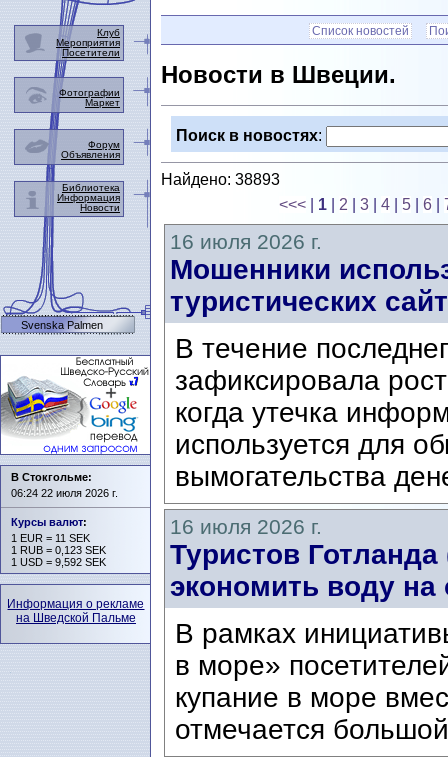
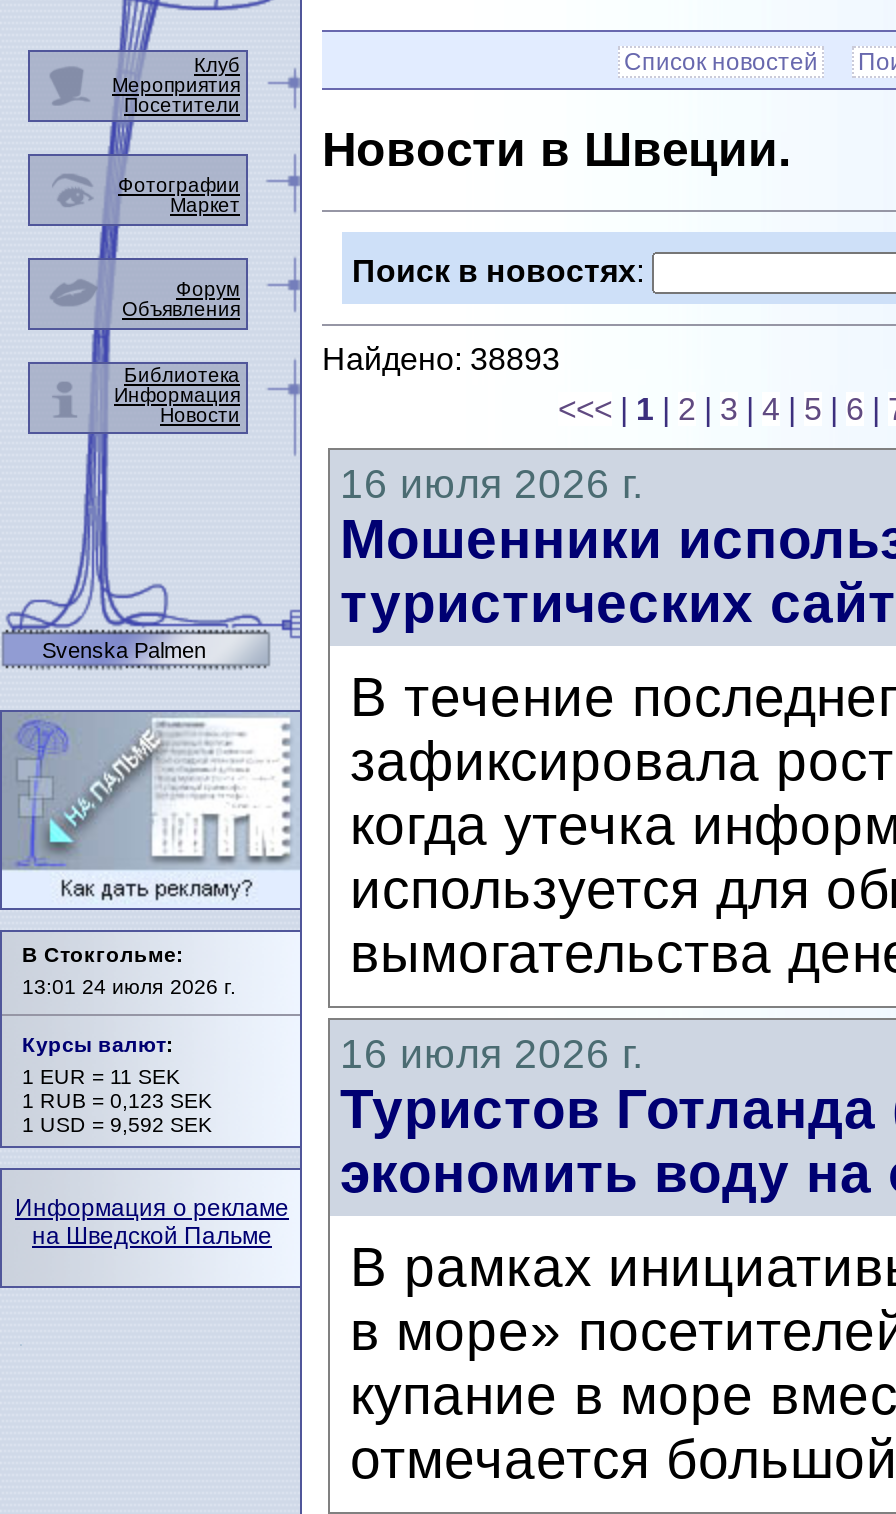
[3,356,150,499] [image] | 06:24 22 июля 2026 г. -> [6,710,298,998] [image] | 13:01 24 июля 2026 г.

